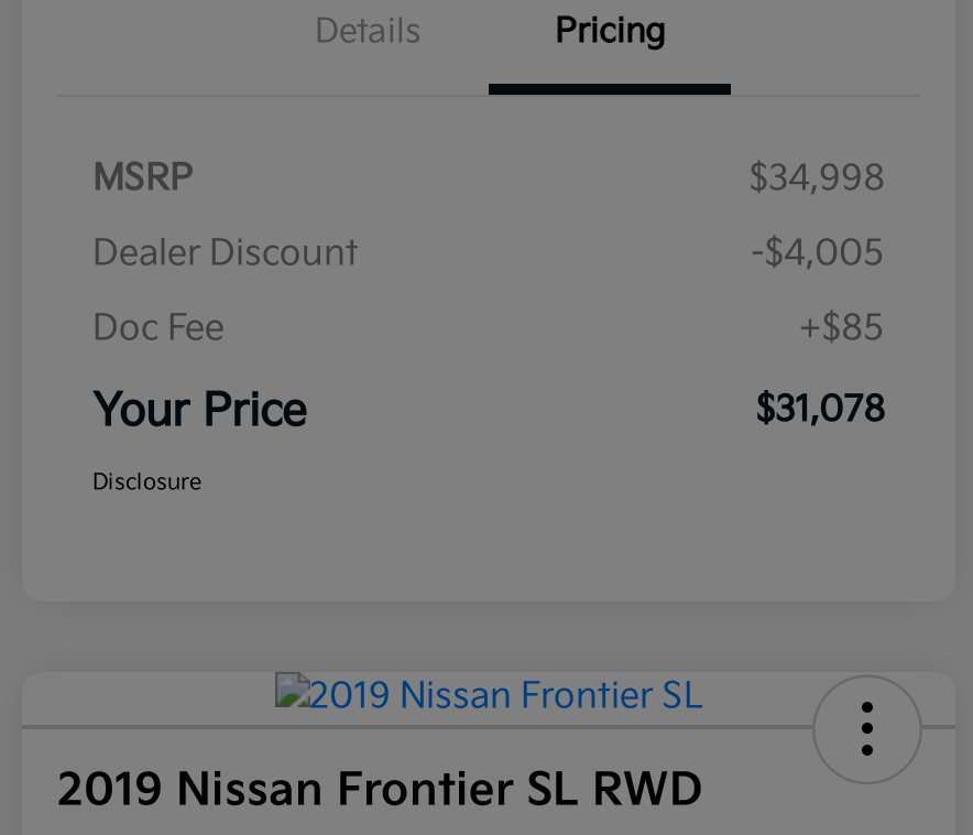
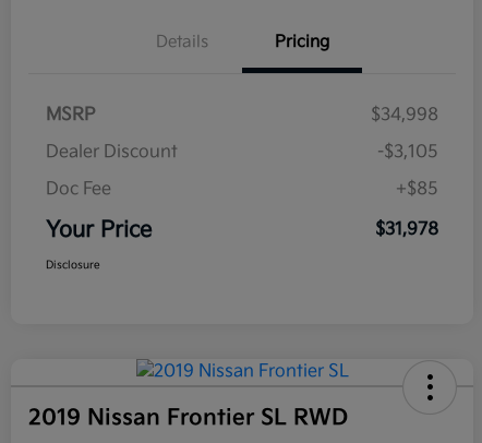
[751,234,885,276] -$4,005 -> [377,142,438,163] -$3,105
[755,390,885,432] $31,078 -> [375,220,438,240] $31,978

